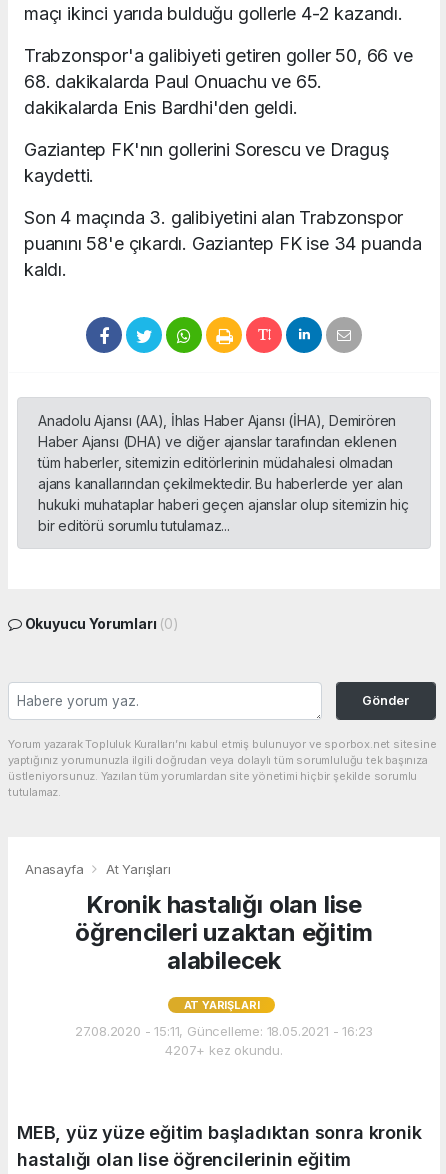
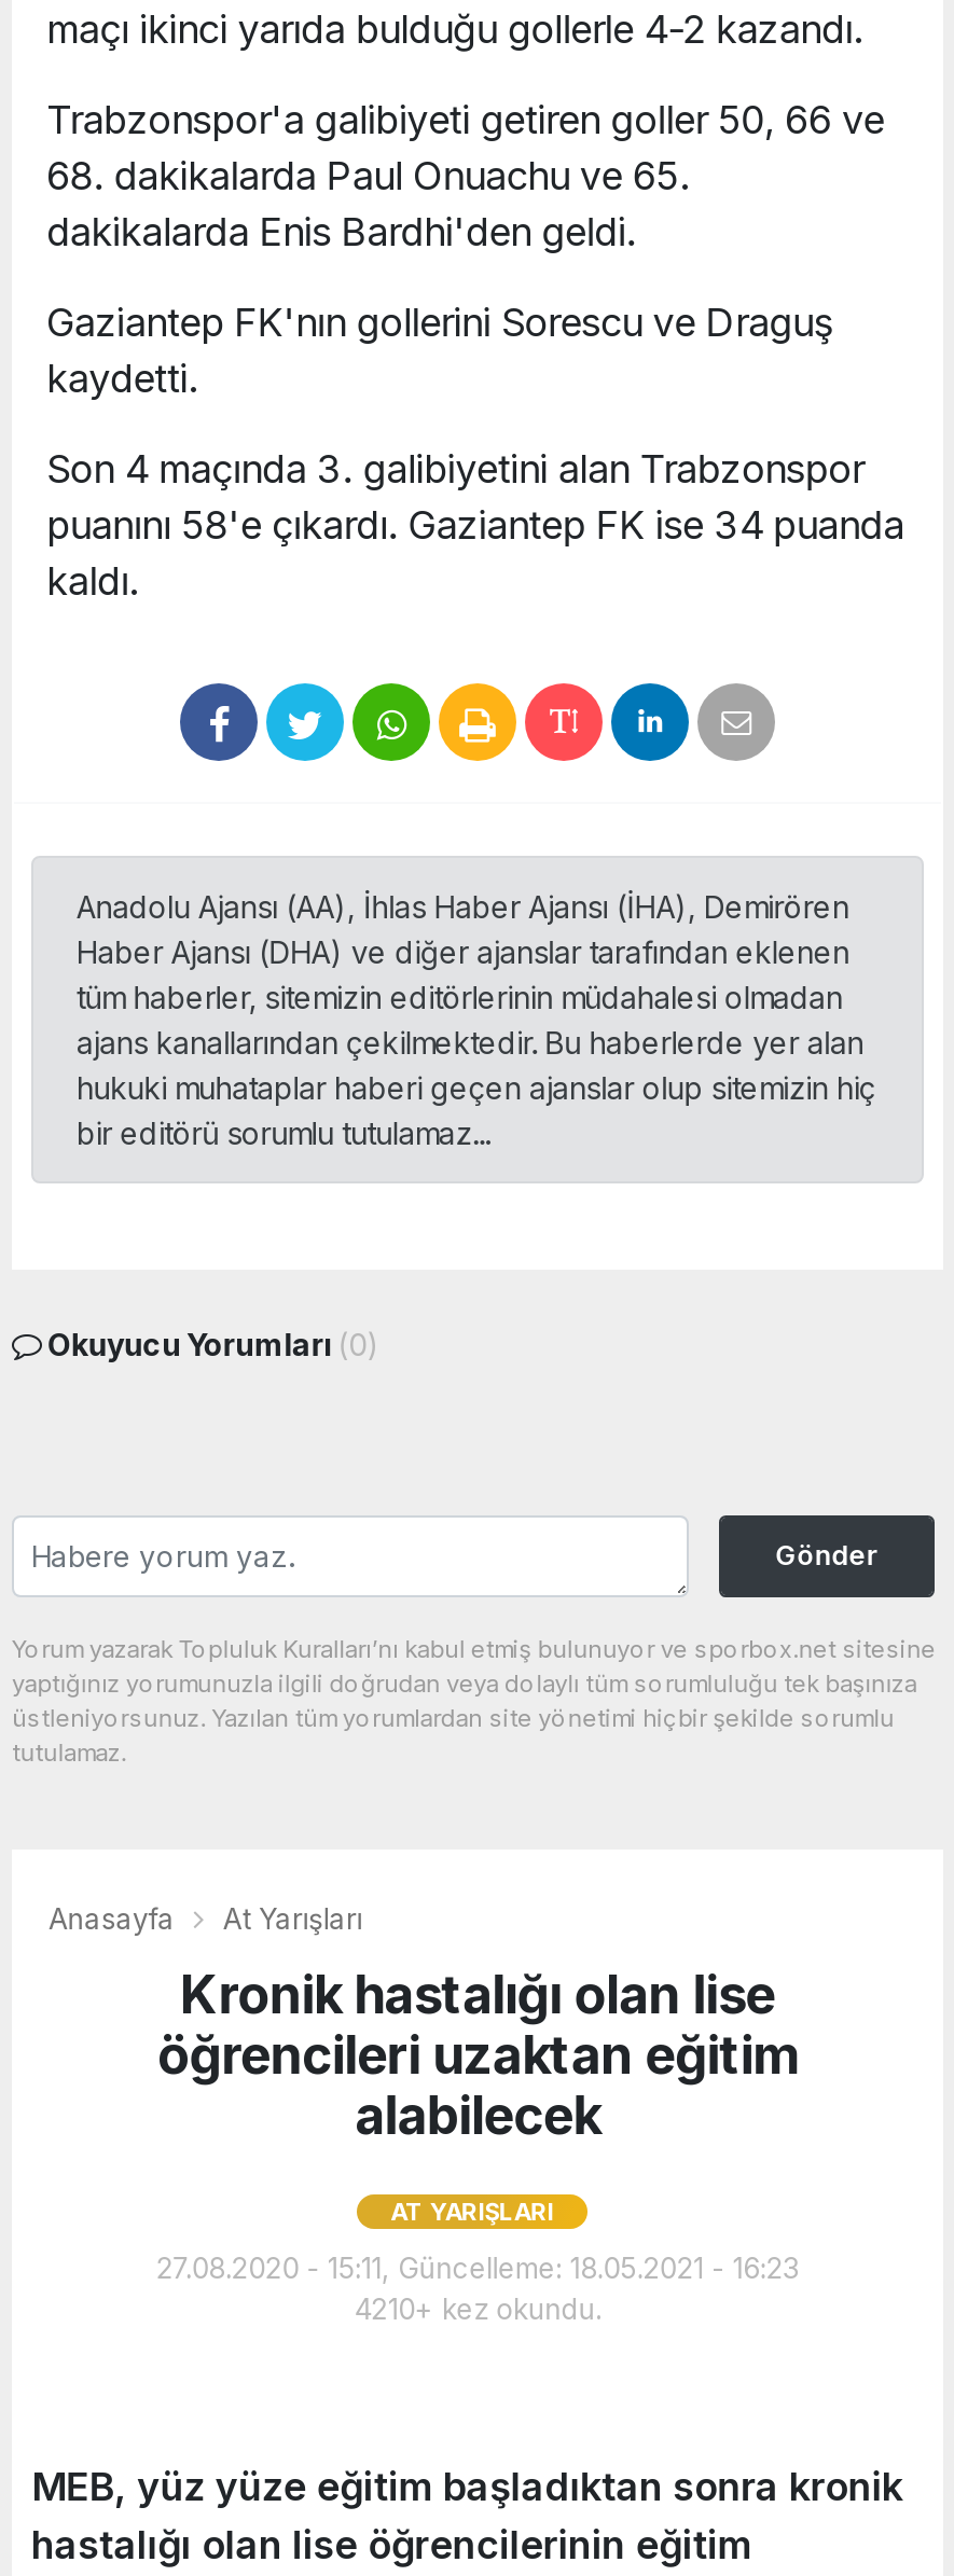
[165,1041,283,1057] 4207+ kez okundu. -> [354,2290,601,2325] 4210+ kez okundu.

